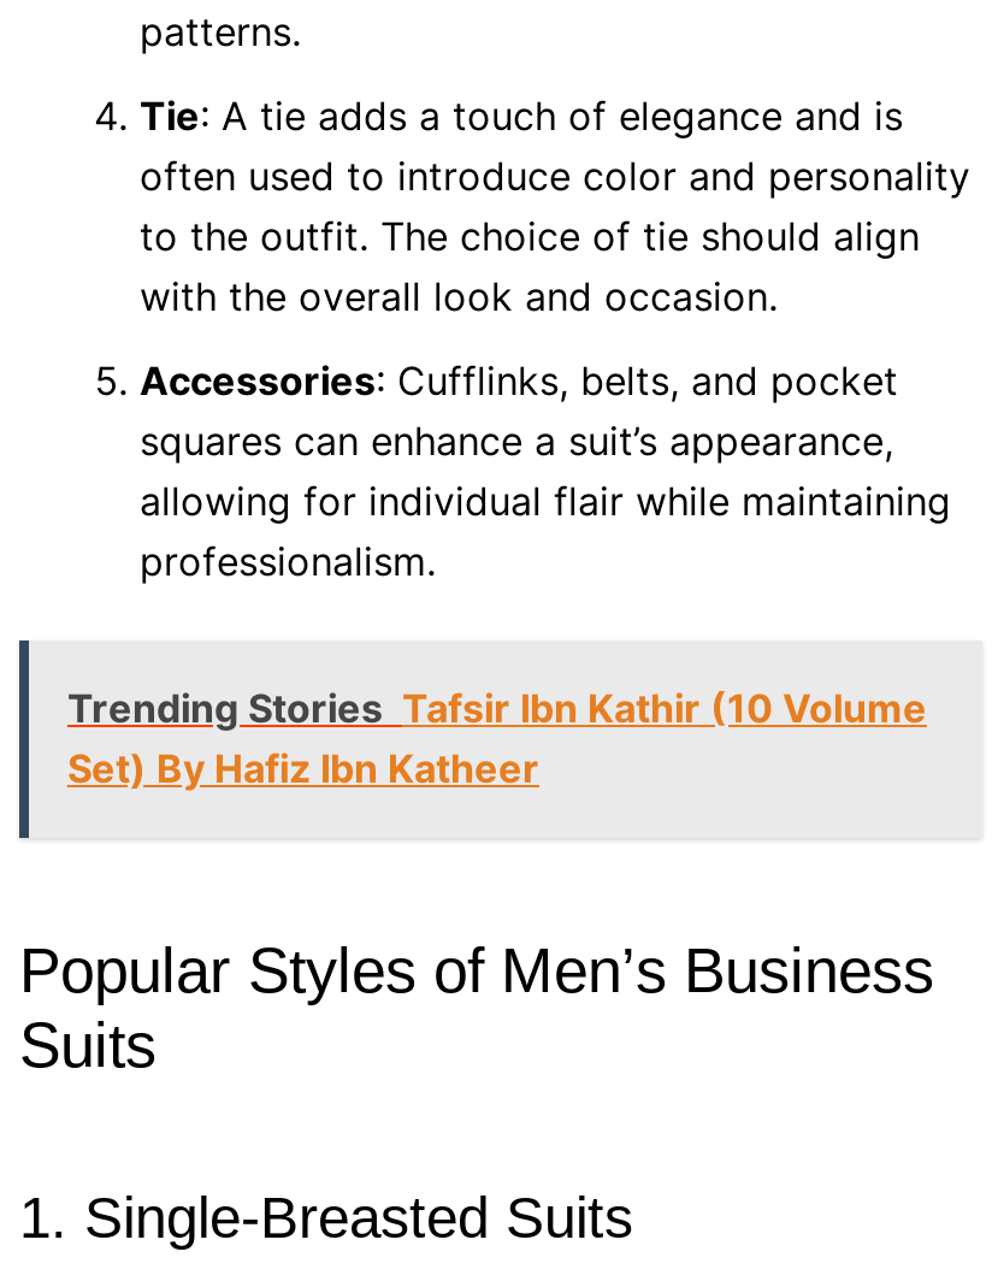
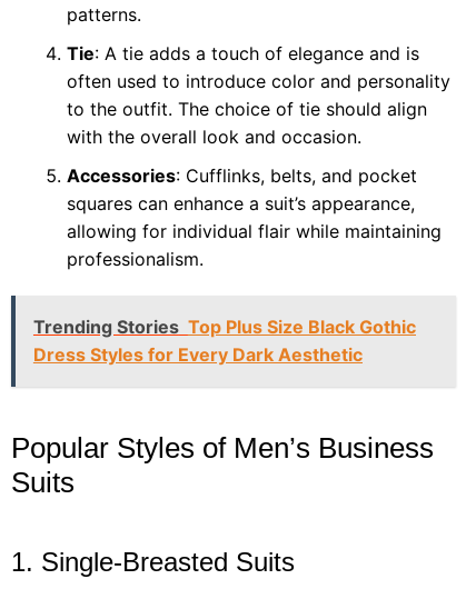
[67,685,927,793] Trending Stories Tafsir Ibn Kathir (10 Volume | Set) By Hafiz Ibn Katheer -> [33,316,416,366] Trending Stories Top Plus Size Black Gothic | Dress Styles for Every Dark Aesthetic

